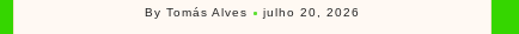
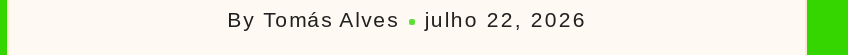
[145,6,360,19] By Tomás Alves julho 20, 2026 -> [227,9,587,31] By Tomás Alves julho 22, 2026

